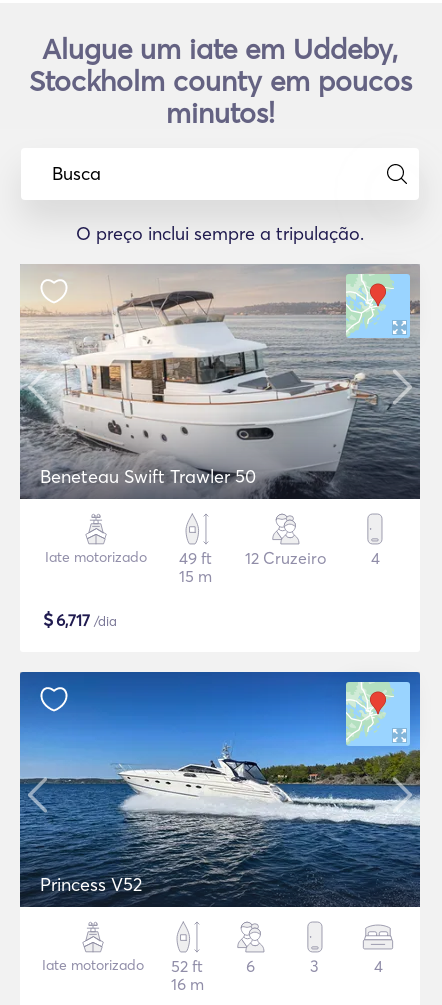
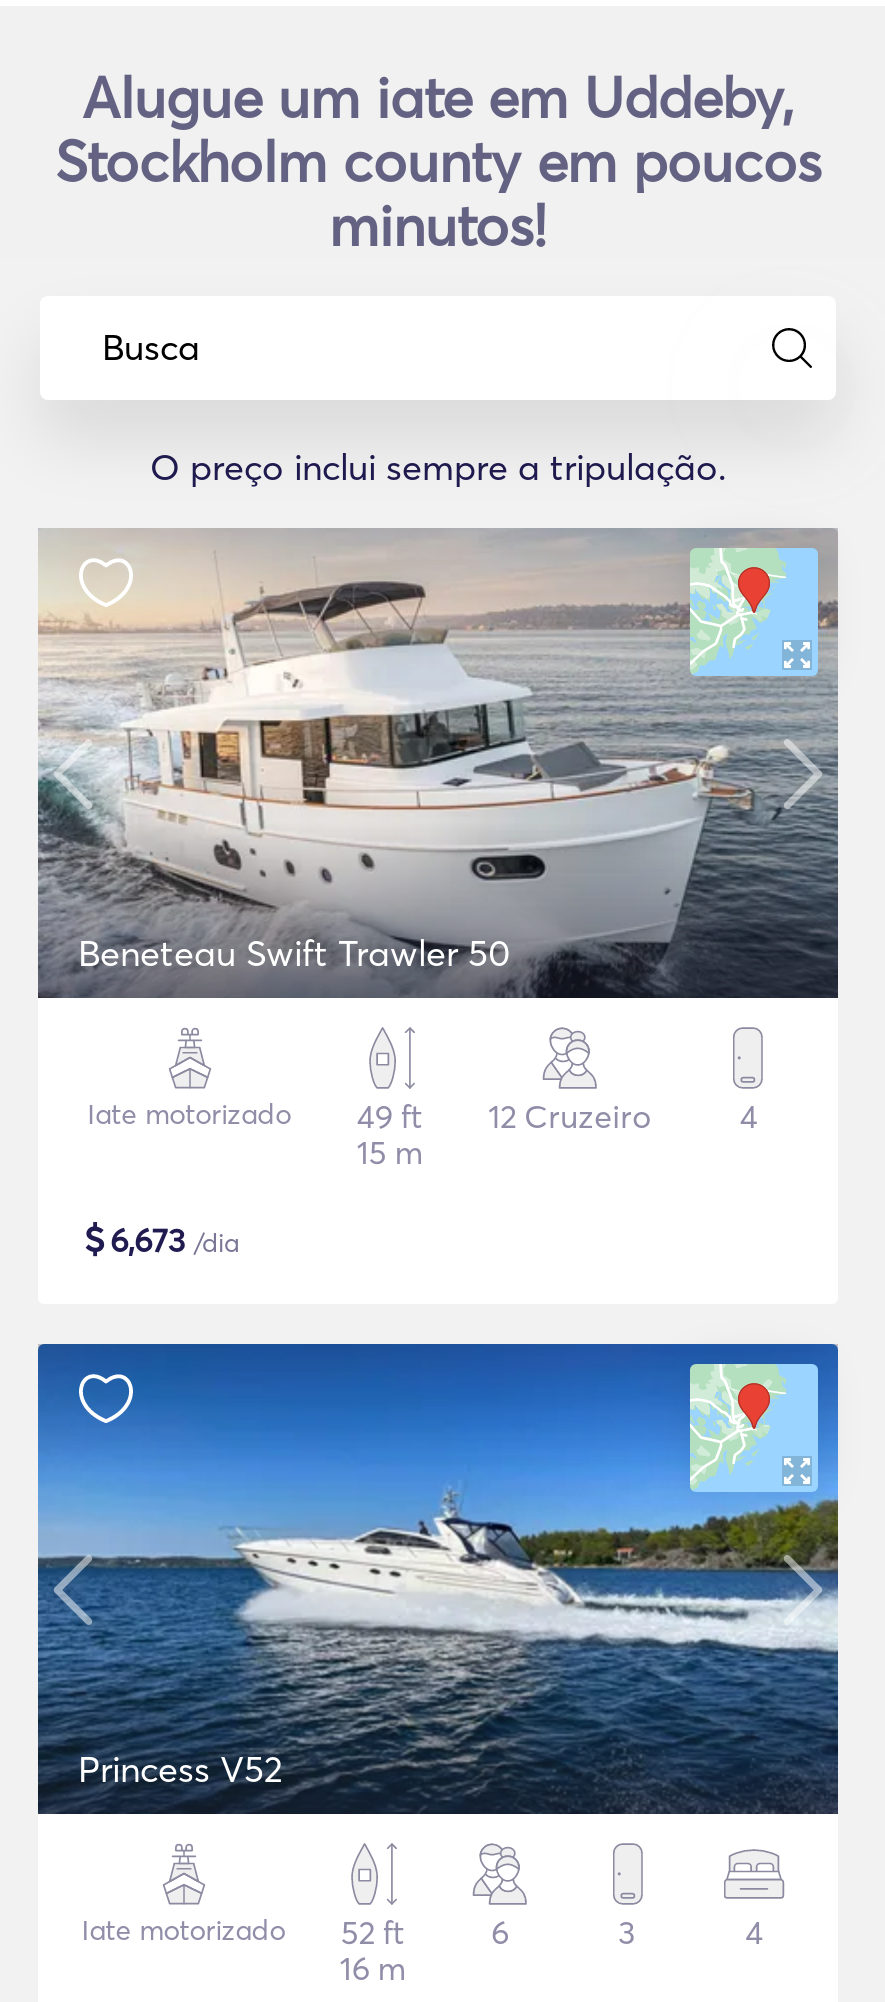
[43,608,117,631] $6,717 /dia -> [84,1216,240,1262] $6,673 /dia

